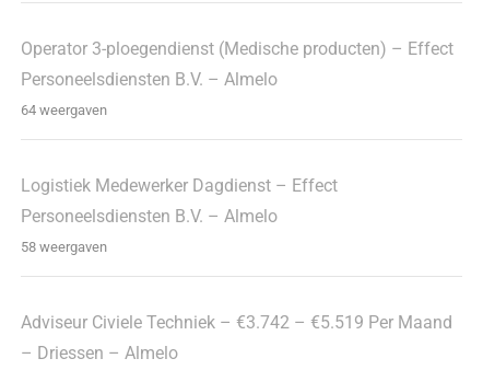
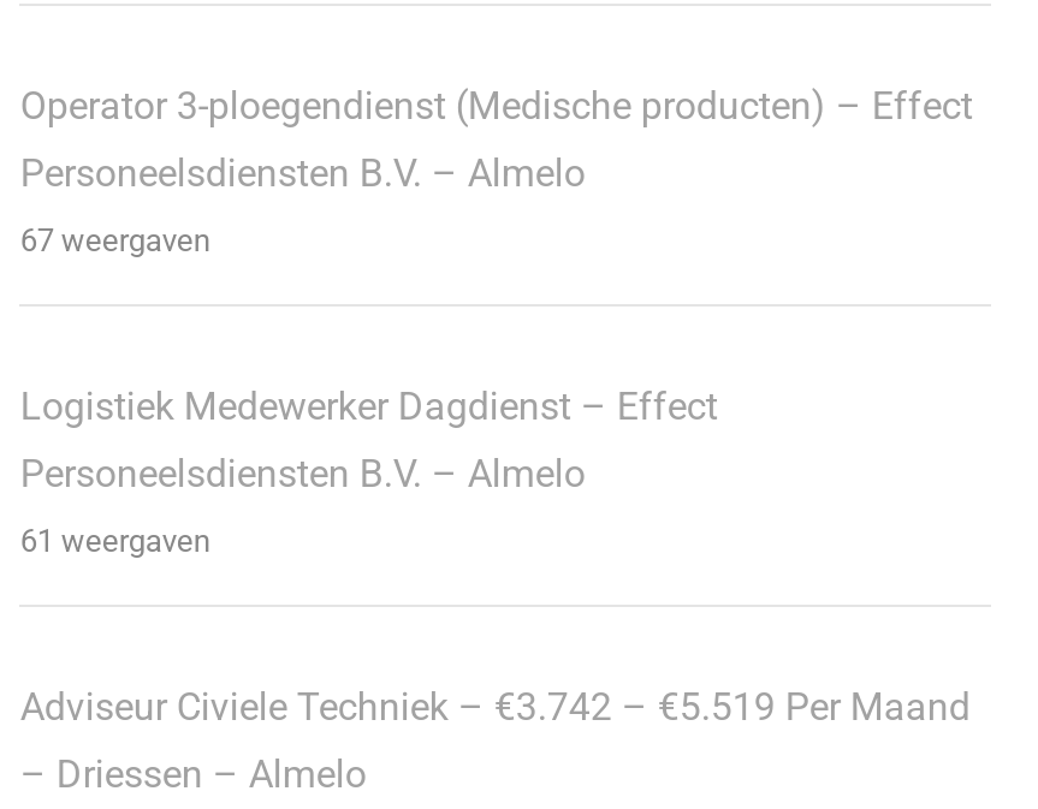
[21,101,108,118] 64 weergaven -> [20,221,210,257] 67 weergaven
[21,238,108,255] 58 weergaven -> [20,522,210,558] 61 weergaven

